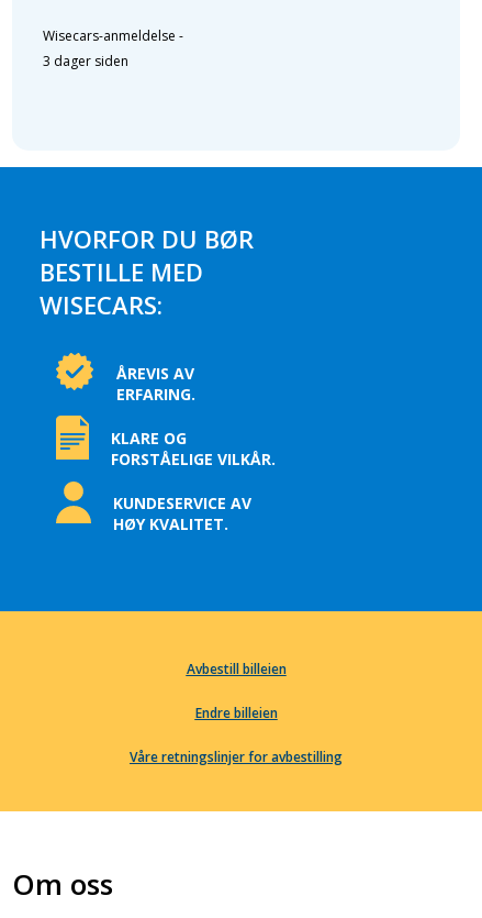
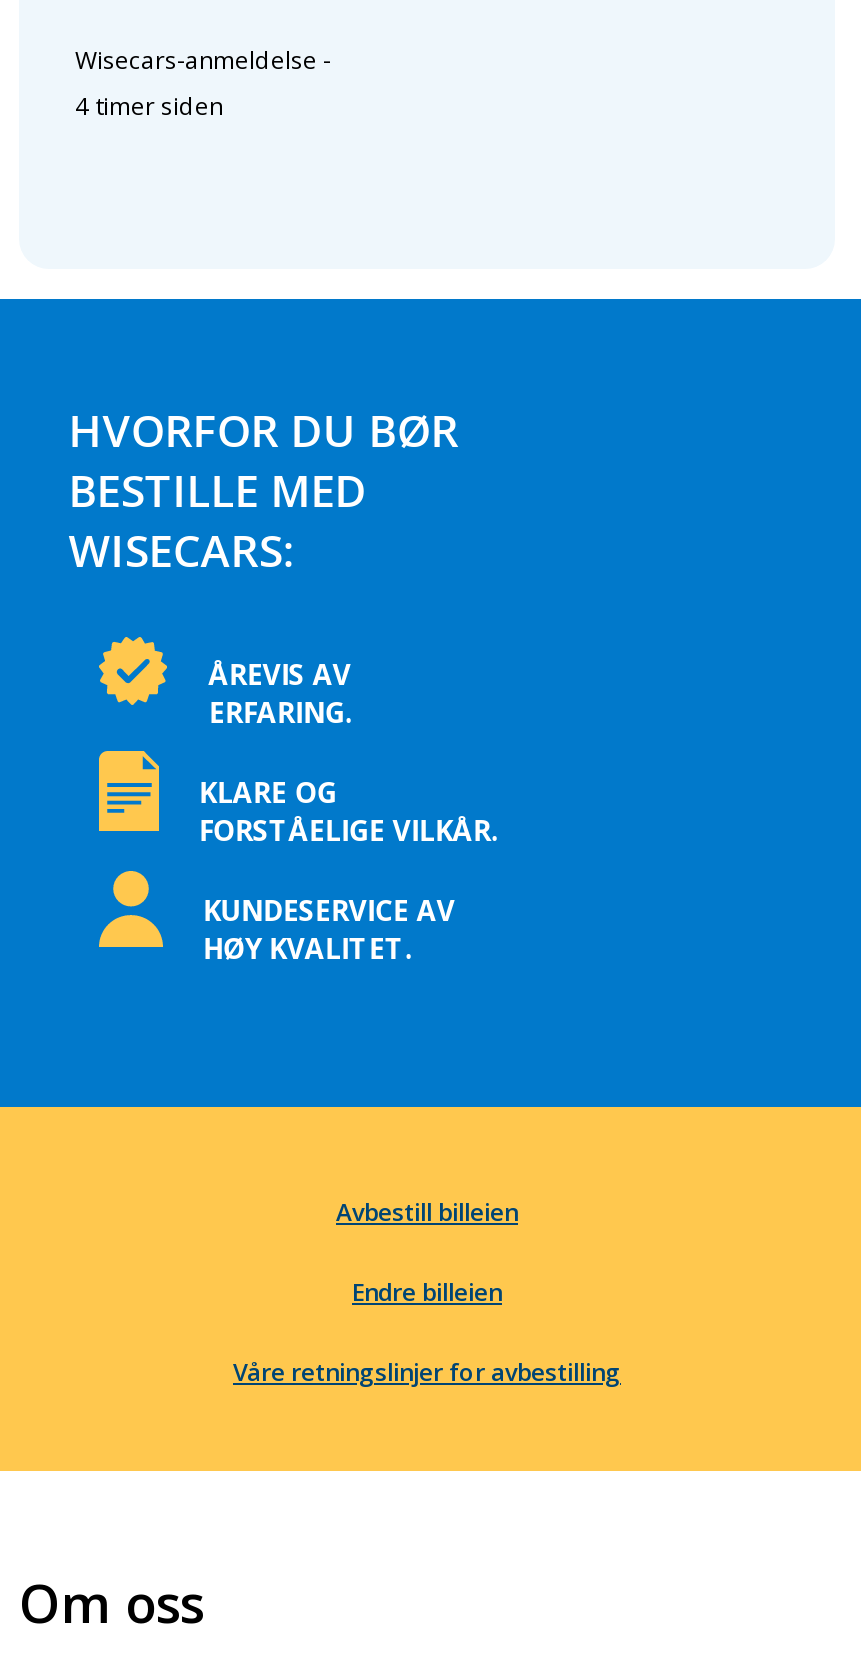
[43,51,128,70] 3 dager siden -> [75,88,223,122] 4 timer siden

